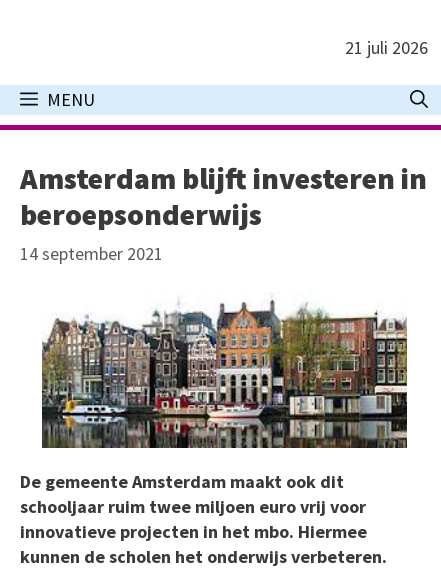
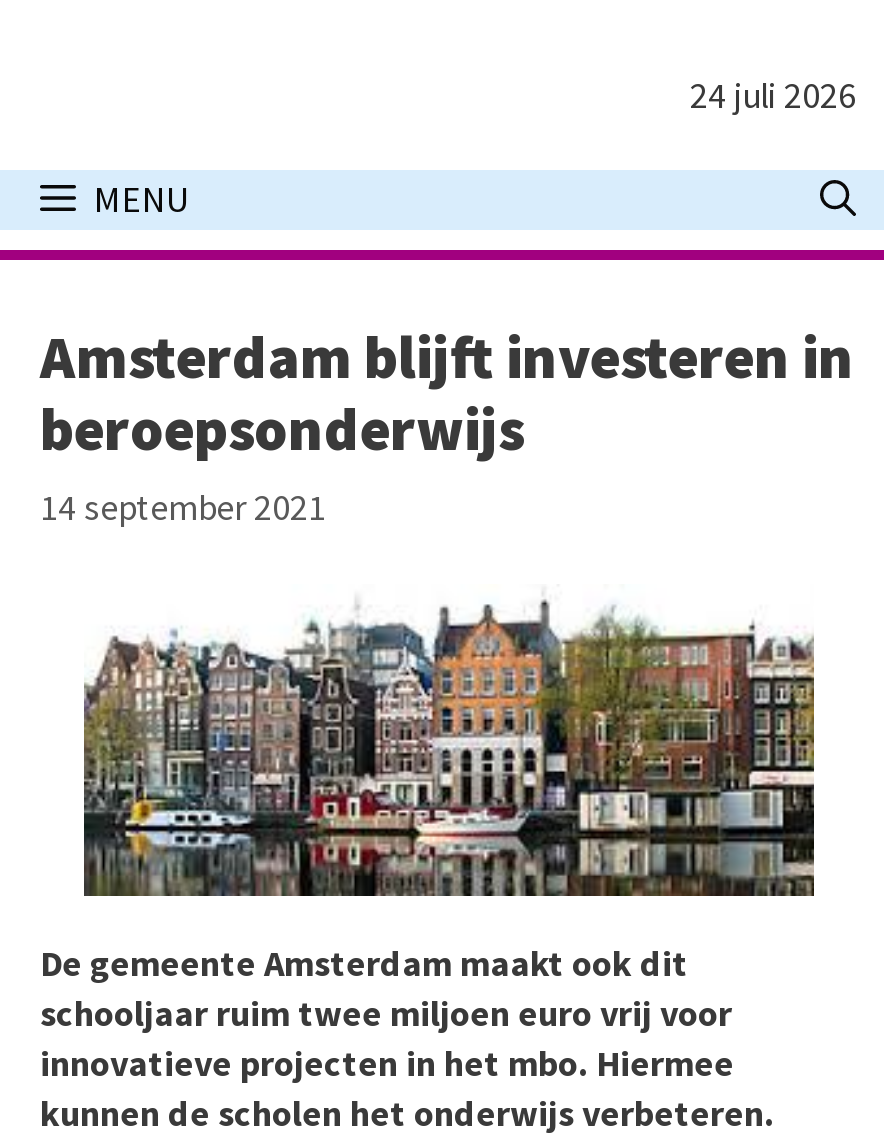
[345,36,428,59] 21 juli 2026 -> [690,72,856,118] 24 juli 2026

